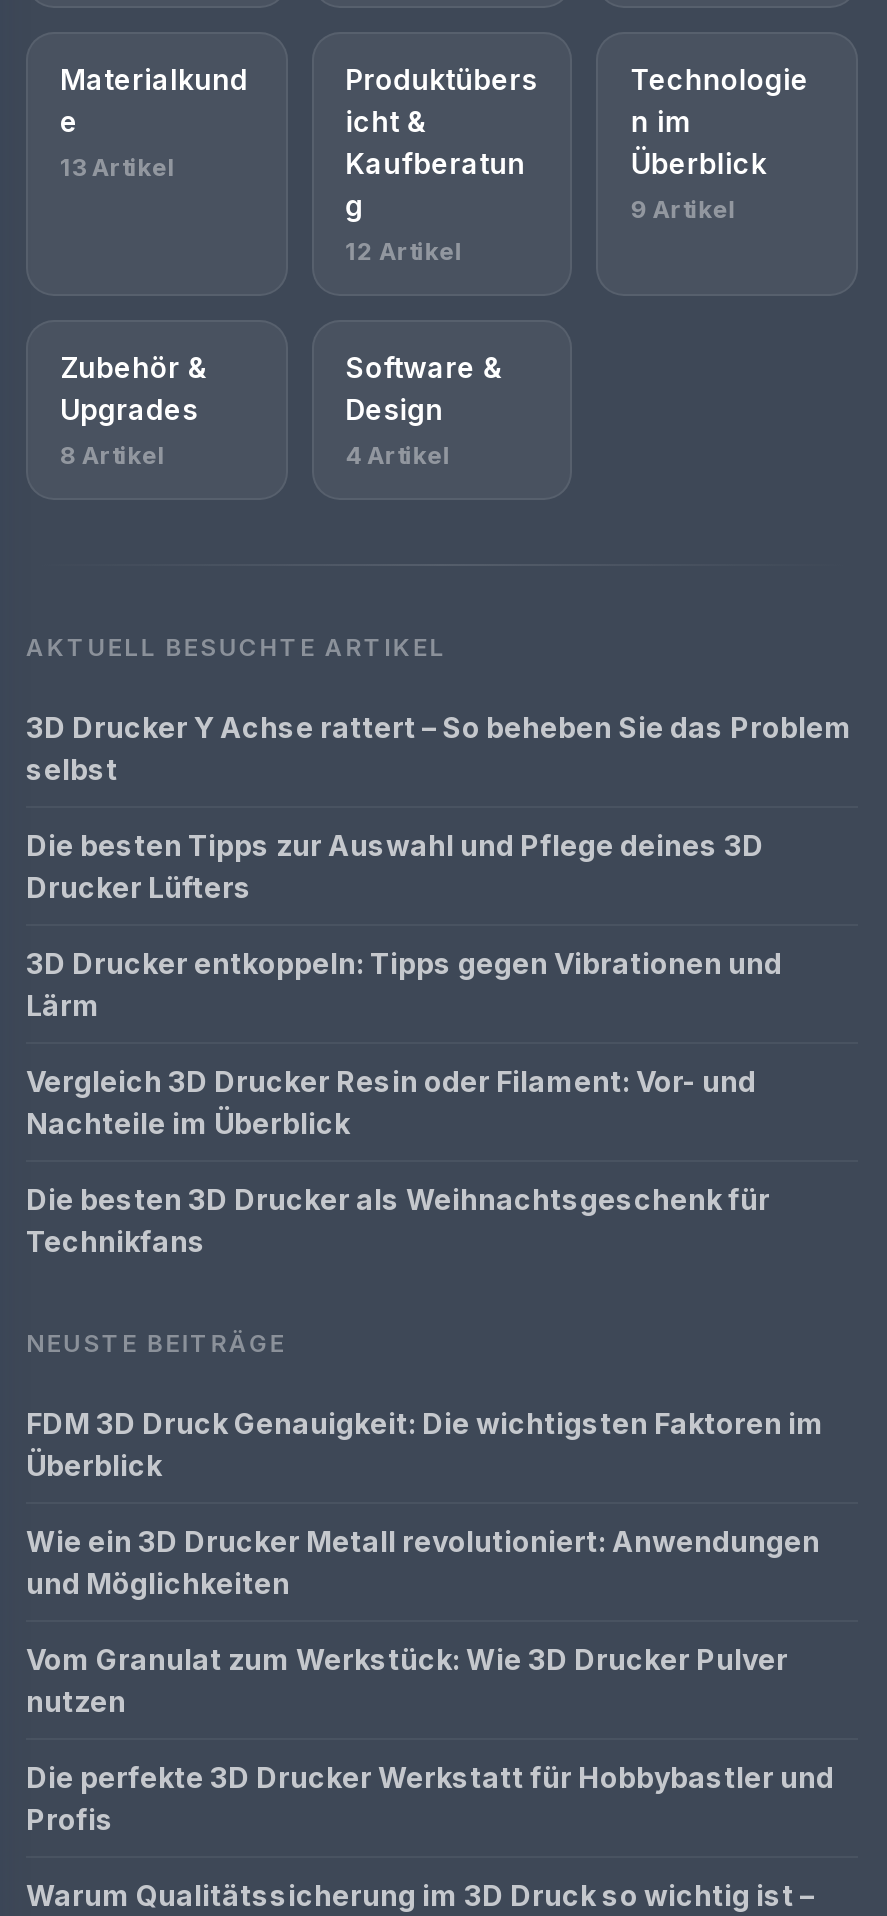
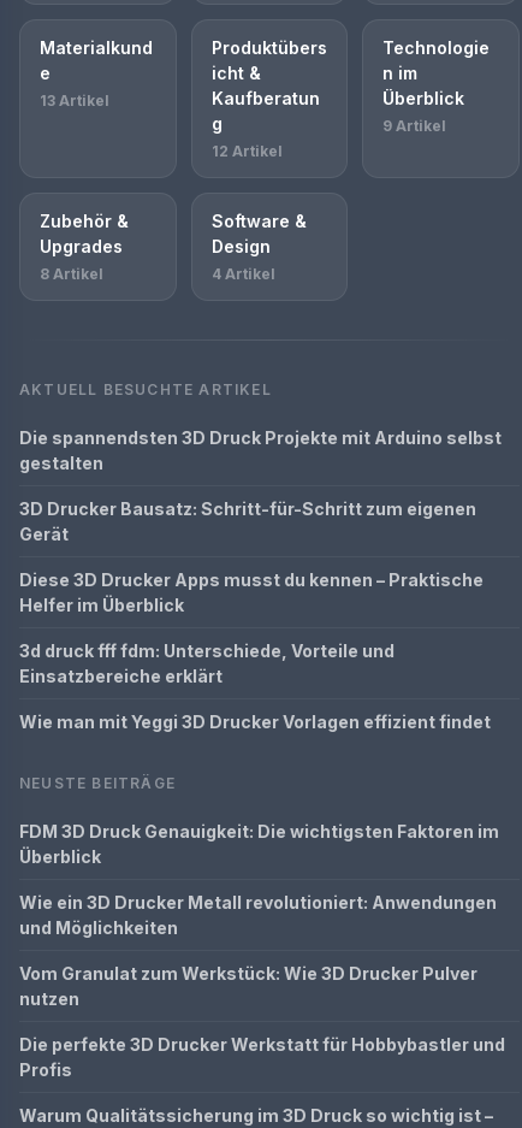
[26,710,852,786] 3D Drucker Y Achse rattert – So beheben Sie das Problem | selbst -> [19,427,502,473] Die spannendsten 3D Druck Projekte mit Arduino selbst | gestalten
[26,828,764,904] Die besten Tipps zur Auswahl und Pflege deines 3D | Drucker Lüfters -> [19,498,476,544] 3D Drucker Bausatz: Schritt-für-Schritt zum eigenen | Gerät
[26,946,782,1022] 3D Drucker entkoppeln: Tipps gegen Vibrationen und | Lärm -> [19,569,484,615] Diese 3D Drucker Apps musst du kennen – Praktische | Helfer im Überblick
[26,1064,756,1140] Vergleich 3D Drucker Resin oder Filament: Vor- und | Nachteile im Überblick -> [19,640,395,686] 3d druck fff fdm: Unterschiede, Vorteile und | Einsatzbereiche erklärt
[26,1182,770,1258] Die besten 3D Drucker als Weihnachtsgeschenk für | Technikfans -> [19,711,491,732] Wie man mit Yeggi 3D Drucker Vorlagen effizient findet

